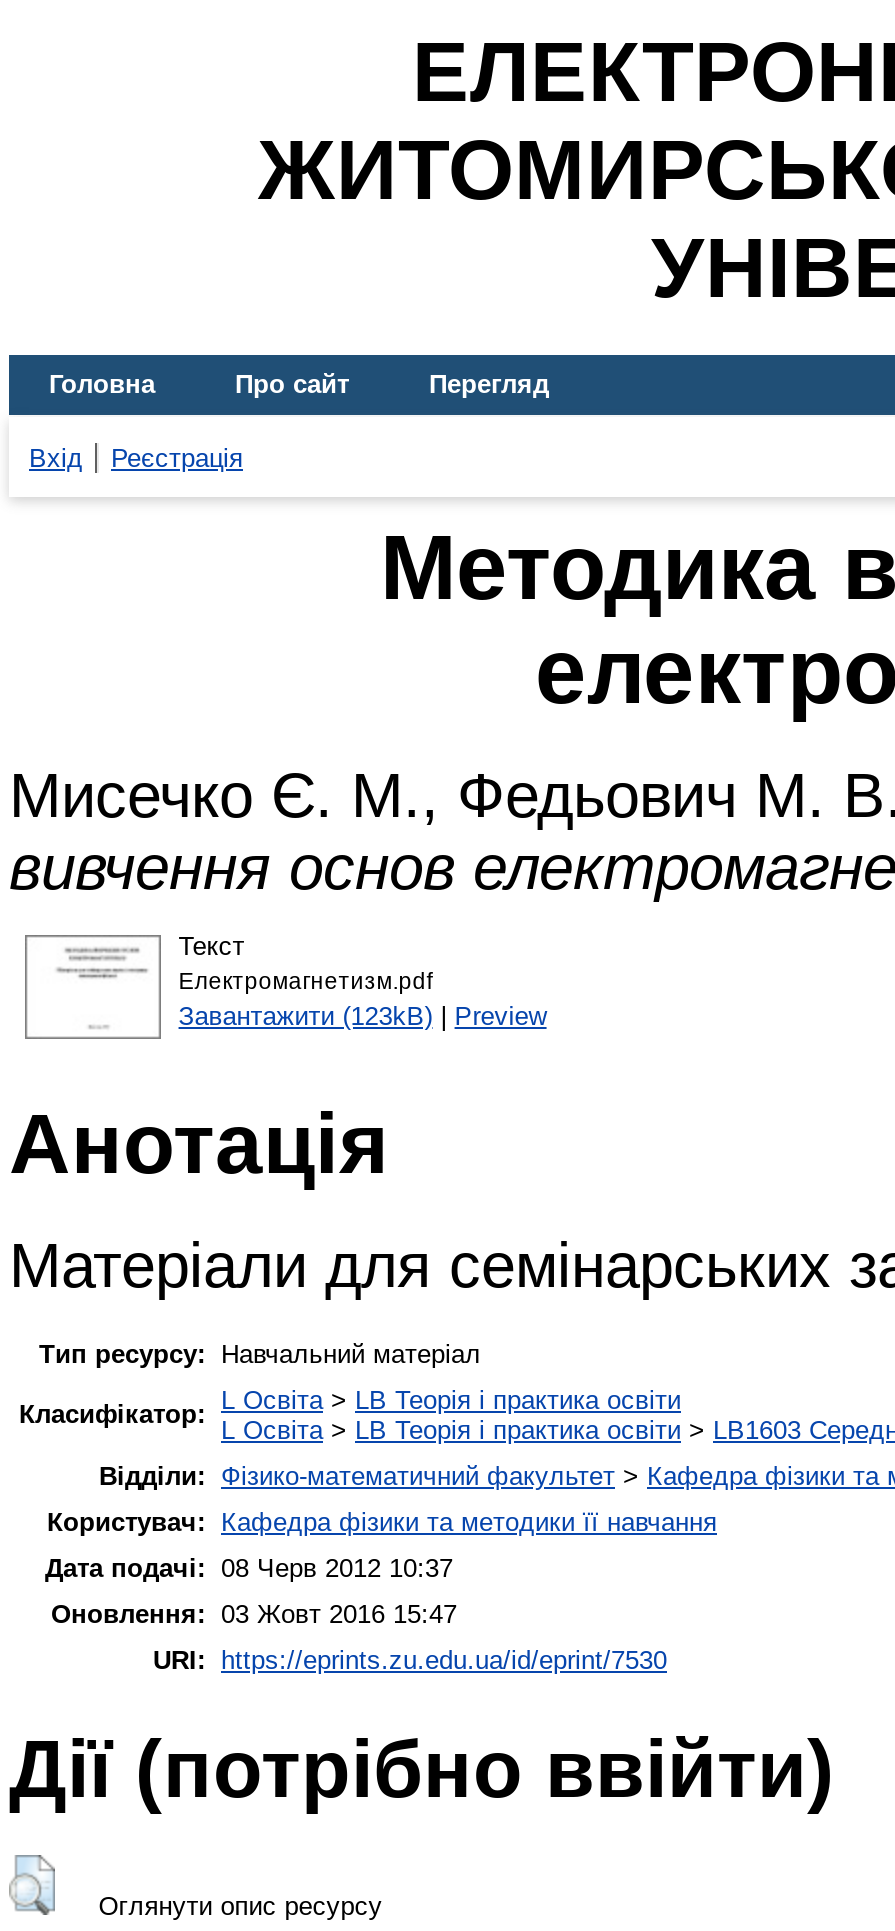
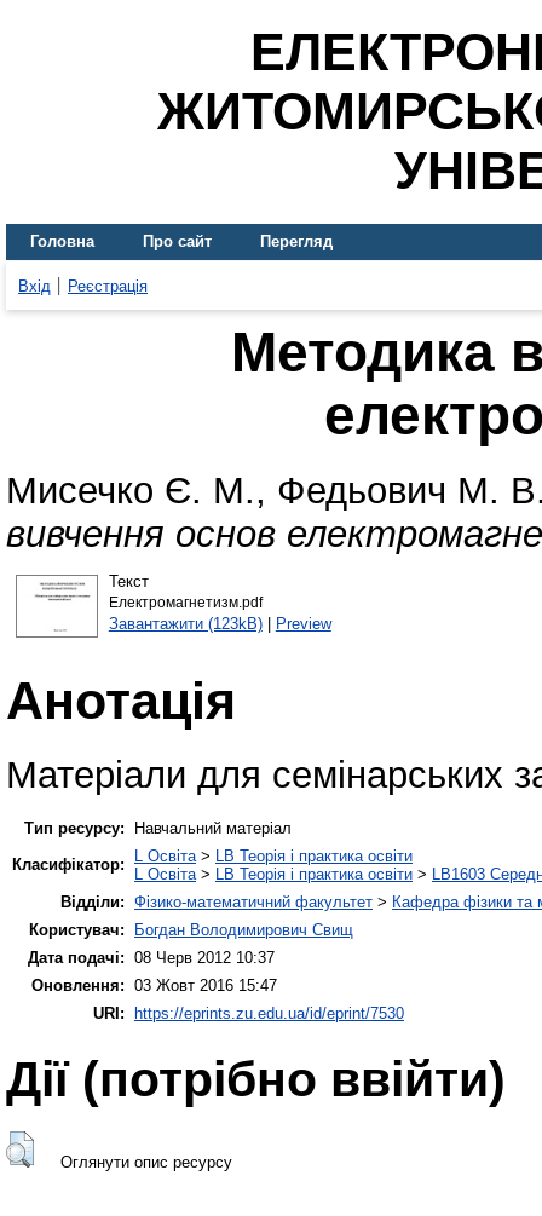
[47,1506,717,1536] Користувач: Кафедра фізики та методики її навчання -> [29,920,353,938] Користувач: Богдан Володимирович Свищ

